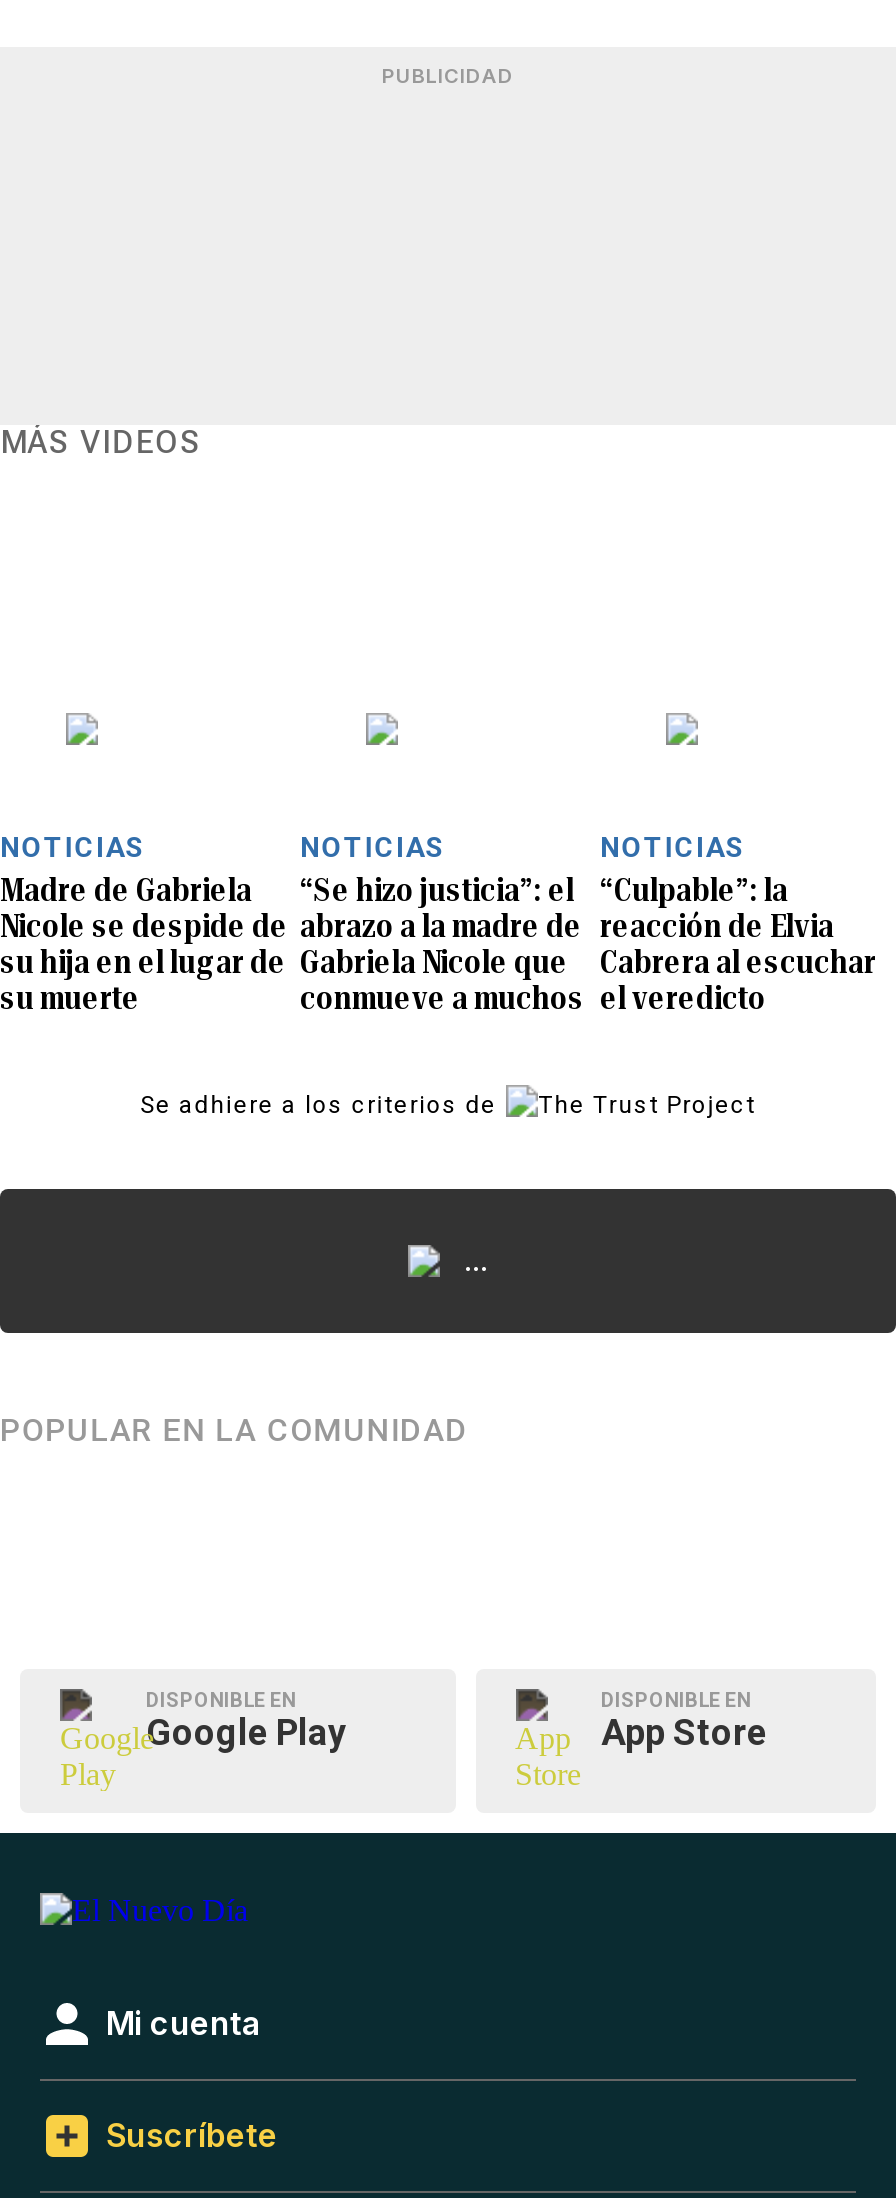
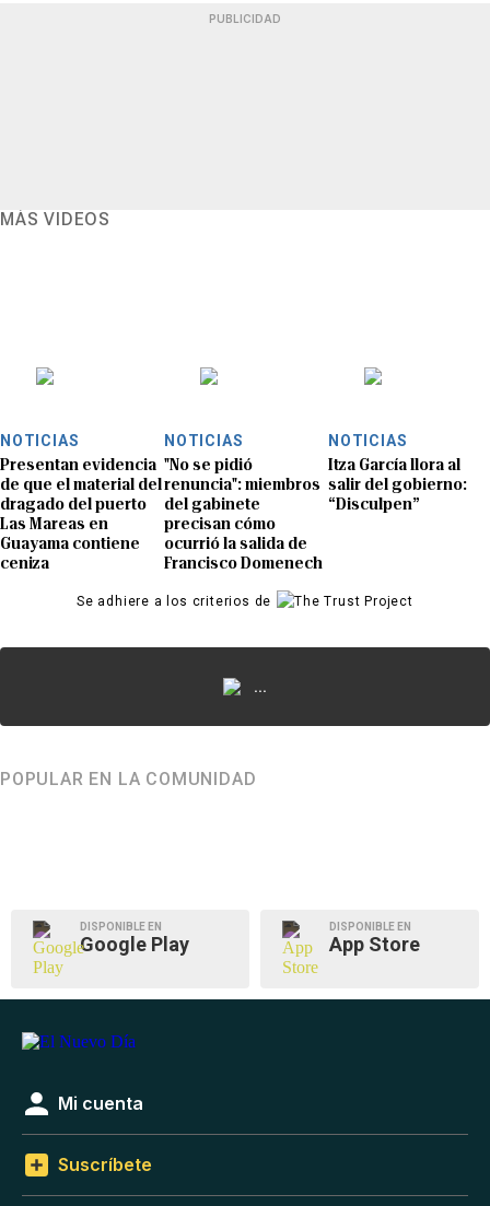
[0,870,288,1016] Madre de Gabriela | Nicole se despide de | su hija en el lugar de | su muerte -> [0,453,162,572] Presentan evidencia | de que el material del | dragado del puerto | Las Mareas en | Guayama contiene | ceniza
[300,870,584,1016] “Se hizo justicia”: el | abrazo a la madre de | Gabriela Nicole que | conmueve a muchos -> [164,453,323,572] "No se pidió | renuncia": miembros | del gabinete | precisan cómo | ocurrió la salida de | Francisco Domenech
[600,870,876,1016] “Culpable”: la | reacción de Elvia | Cabrera al escuchar | el veredicto -> [328,453,467,513] Itza García llora al | salir del gobierno: | “Disculpen”

